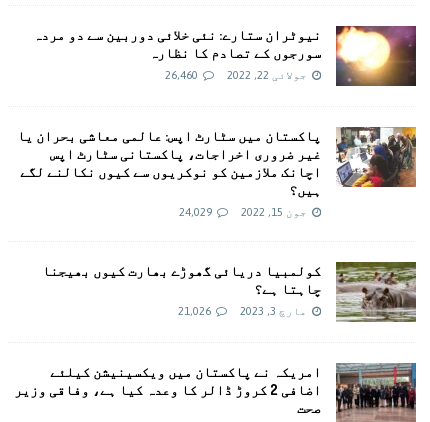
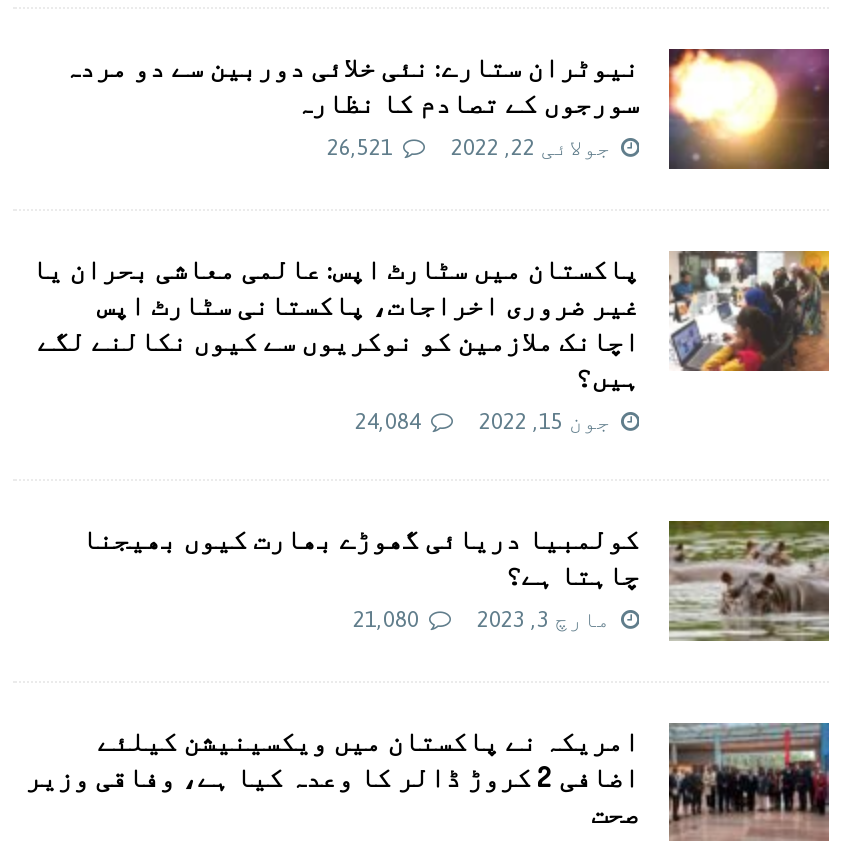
[165,69,198,81] 26,460 -> [327,135,393,159] 26,521
[179,206,212,218] 24,029 -> [355,409,421,433] 24,084
[178,305,211,317] 21,026 -> [353,607,419,631] 21,080

